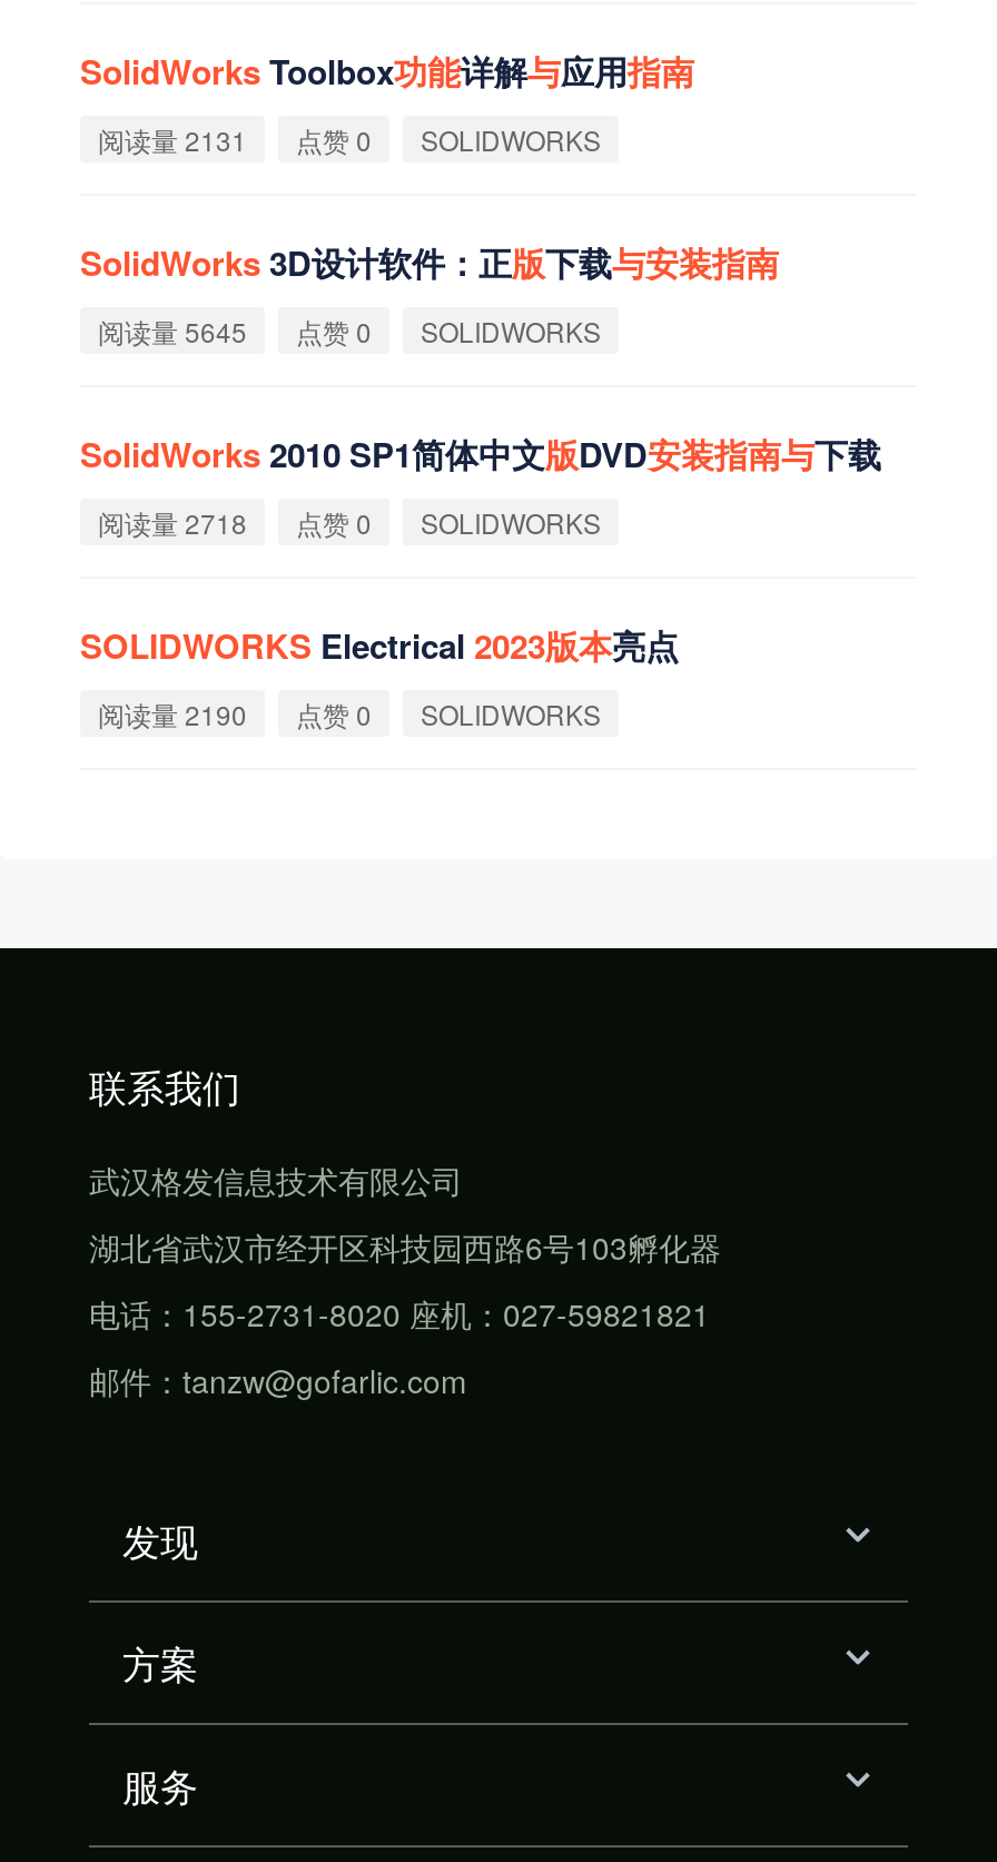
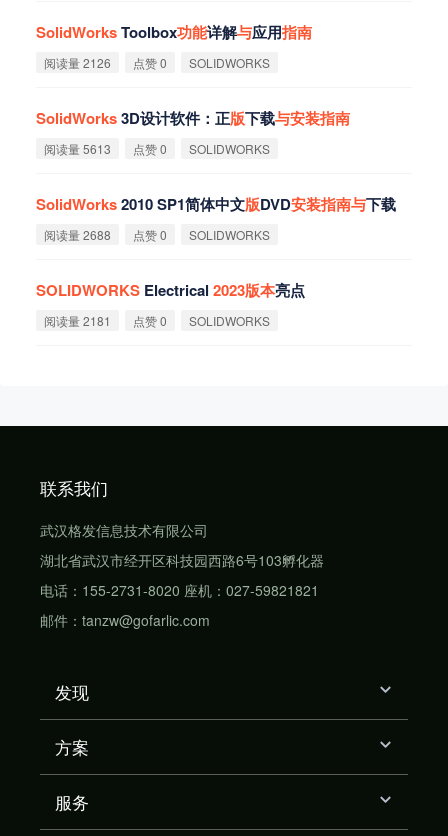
[98,121,601,159] 阅读量 2131 点赞 0 SOLIDWORKS -> [44,54,270,71] 阅读量 2126 点赞 0 SOLIDWORKS
[98,312,601,350] 阅读量 5645 点赞 0 SOLIDWORKS -> [44,140,270,157] 阅读量 5613 点赞 0 SOLIDWORKS
[98,504,601,542] 阅读量 2718 点赞 0 SOLIDWORKS -> [44,226,270,243] 阅读量 2688 点赞 0 SOLIDWORKS
[98,695,601,733] 阅读量 2190 点赞 0 SOLIDWORKS -> [44,312,270,329] 阅读量 2181 点赞 0 SOLIDWORKS

